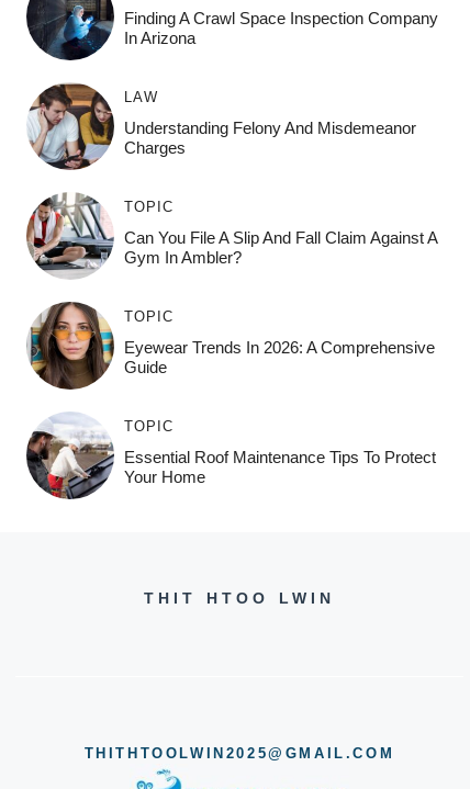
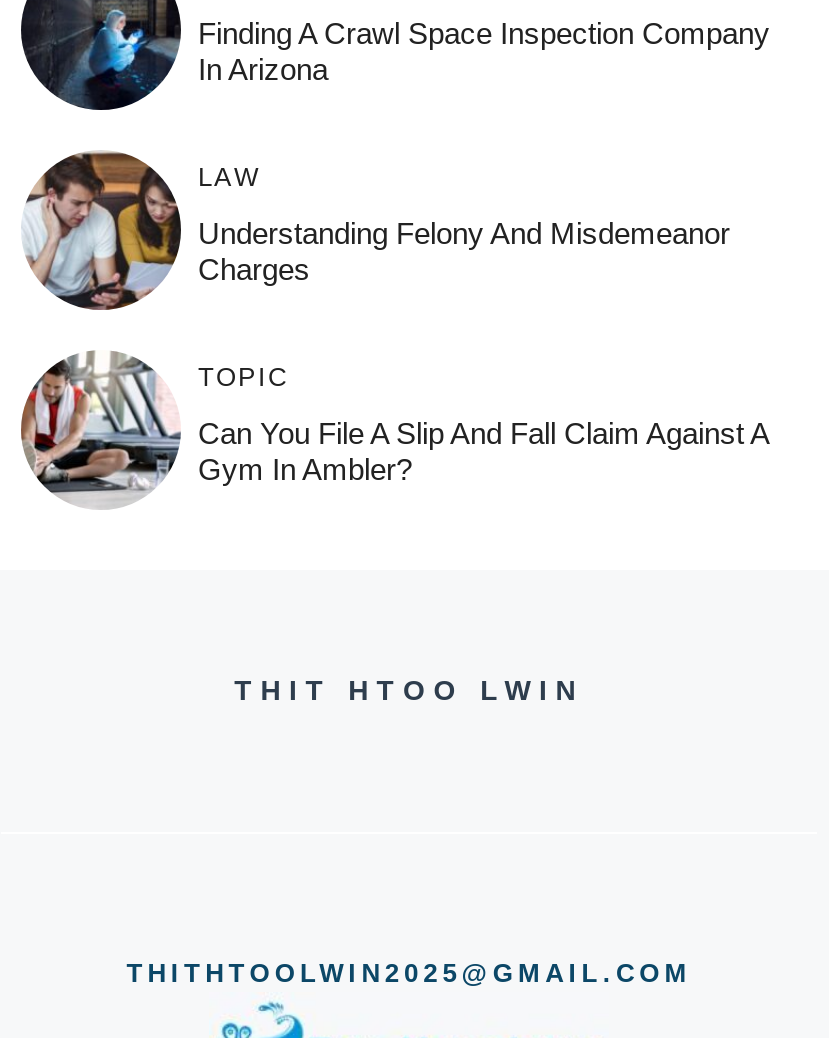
[27,302,435,486] [image] | TOPIC | Eyewear Trends In 2026: A Comprehensive | Guide | TOPIC | Essential Roof Maintenance Tips To Protect | Your Home -> none
[26,413,108,500] [image] -> none

